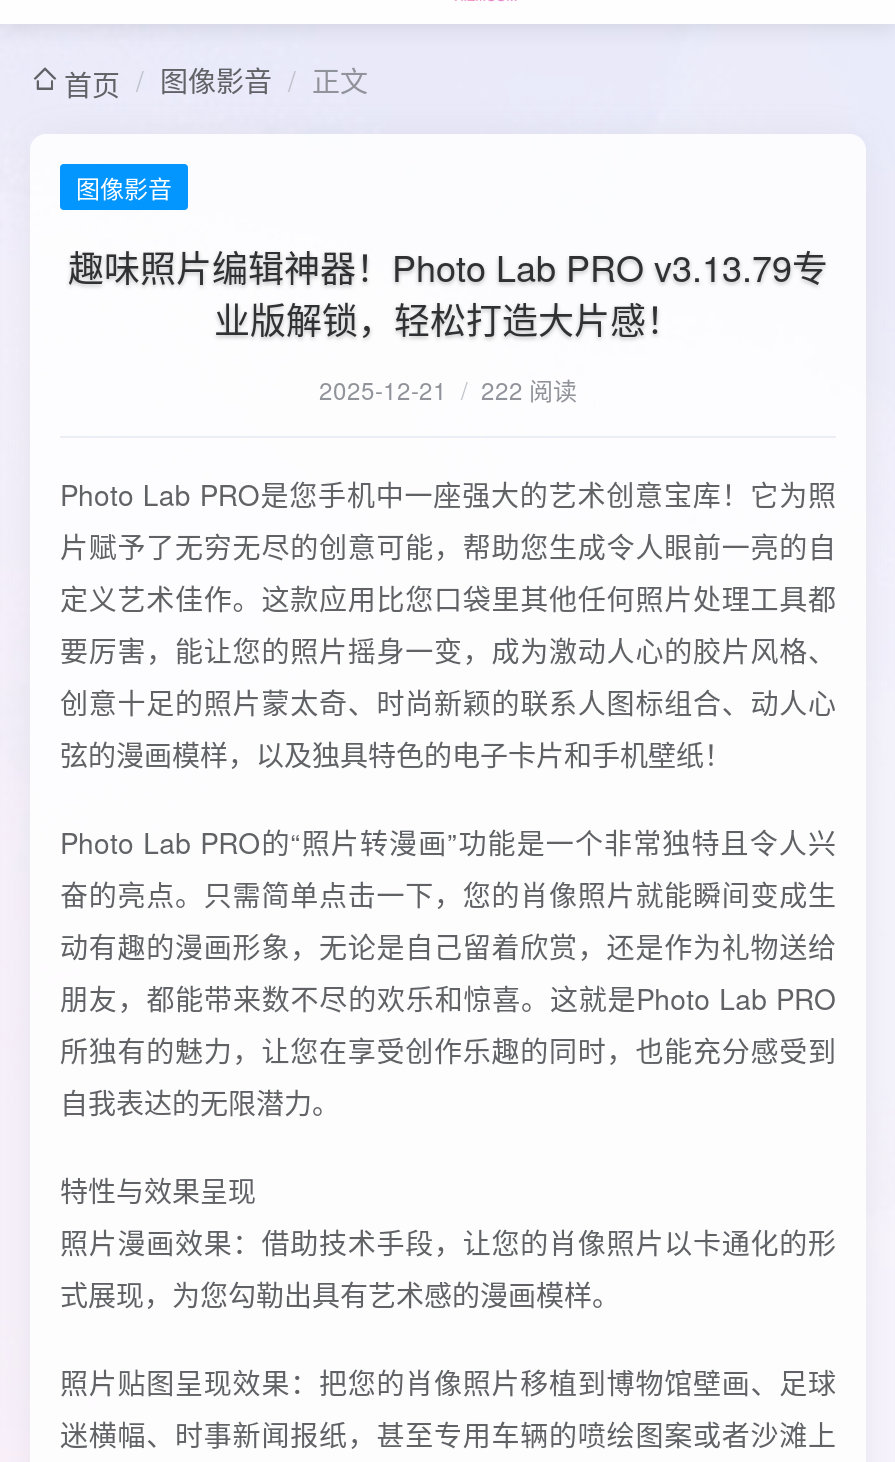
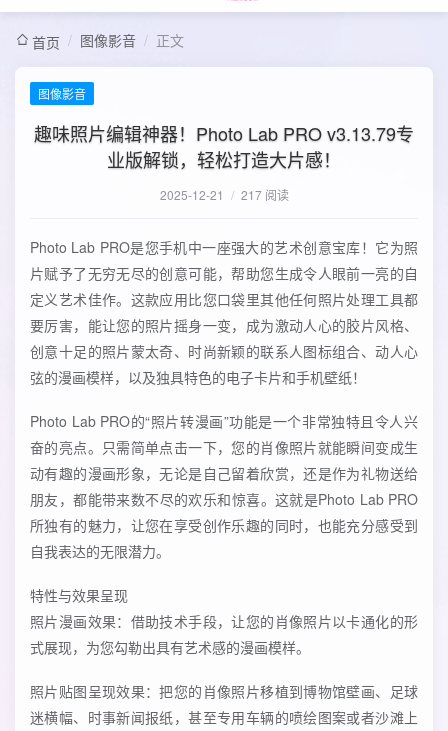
[319,372,577,406] 2025-12-21 / 222 阅读 -> [159,186,288,203] 2025-12-21 / 217 阅读

